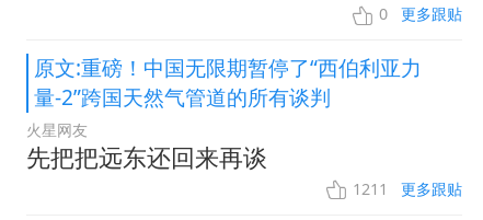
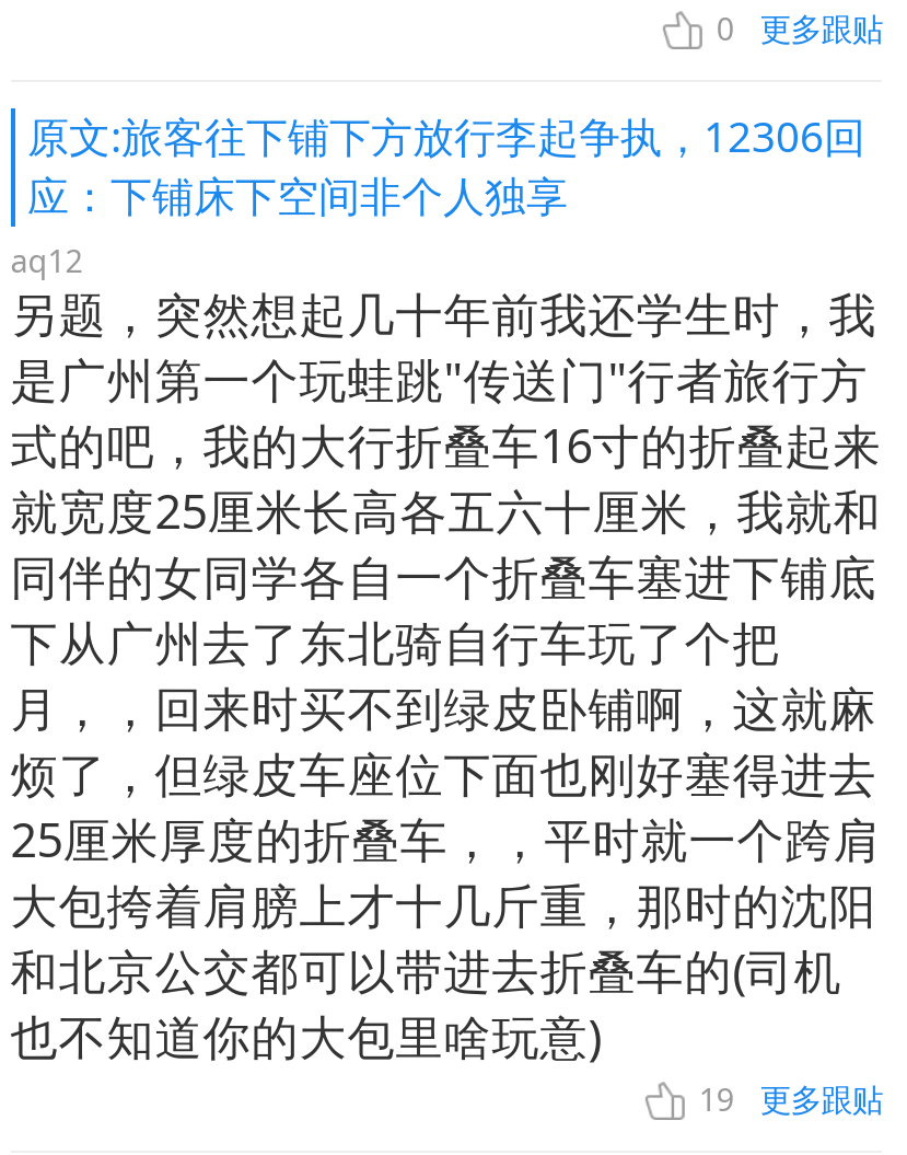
[26,54,422,200] 原文:重磅！中国无限期暂停了“西伯利亚力 | 量-2”跨国天然气管道的所有谈判 | 火星网友 | 先把把远东还回来再谈 | 1211 -> [10,108,881,1120] 原文:旅客往下铺下方放行李起争执，12306回 | 应：下铺床下空间非个人独享 | aq12 | 另题，突然想起几十年前我还学生时，我 | 是广州第一个玩蛙跳"传送门"行者旅行方 | 式的吧，我的大行折叠车16寸的折叠起来 | 就宽度25厘米长高各五六十厘米，我就和 | 同伴的女同学各自一个折叠车塞进下铺底 | 下从广州去了东北骑自行车玩了个把 | 月，，回来时买不到绿皮卧铺啊，这就麻 | 烦了，但绿皮车座位下面也刚好塞得进去 | 25厘米厚度的折叠车，，平时就一个跨肩 | 大包挎着肩膀上才十几斤重，那时的沈阳 | 和北京公交都可以带进去折叠车的(司机 | 也不知道你的大包里啥玩意) | 19

